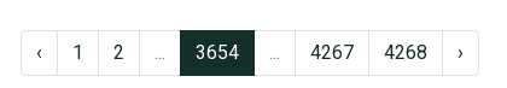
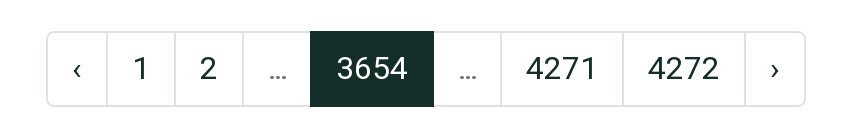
[310,41,354,64] 4267 -> [526,49,598,87] 4271
[384,41,427,64] 4268 -> [648,49,720,87] 4272

